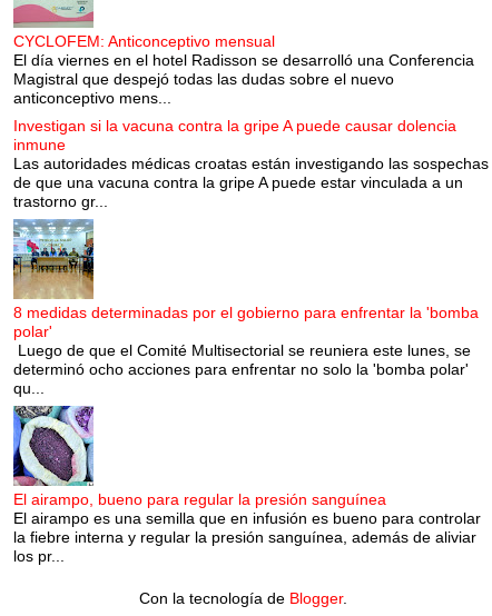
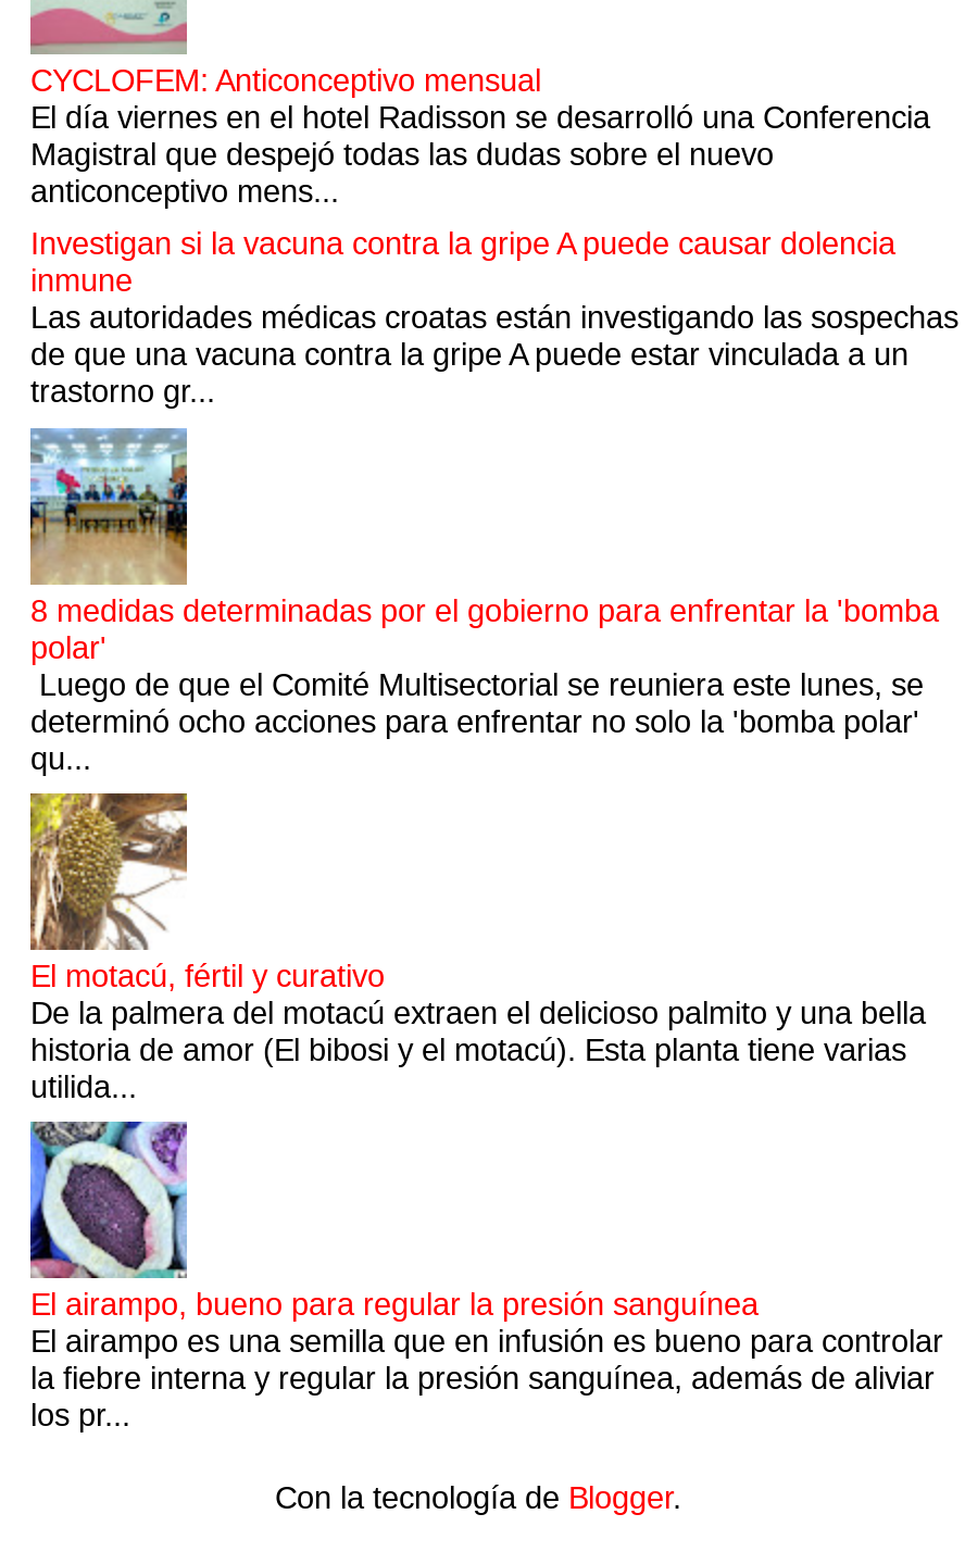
none -> [28,791,926,1104] [image] | El motacú, fértil y curativo | De la palmera del motacú extraen el delicioso palmito y una bella | historia de amor (El bibosi y el motacú). Esta planta tiene varias | utilida...

